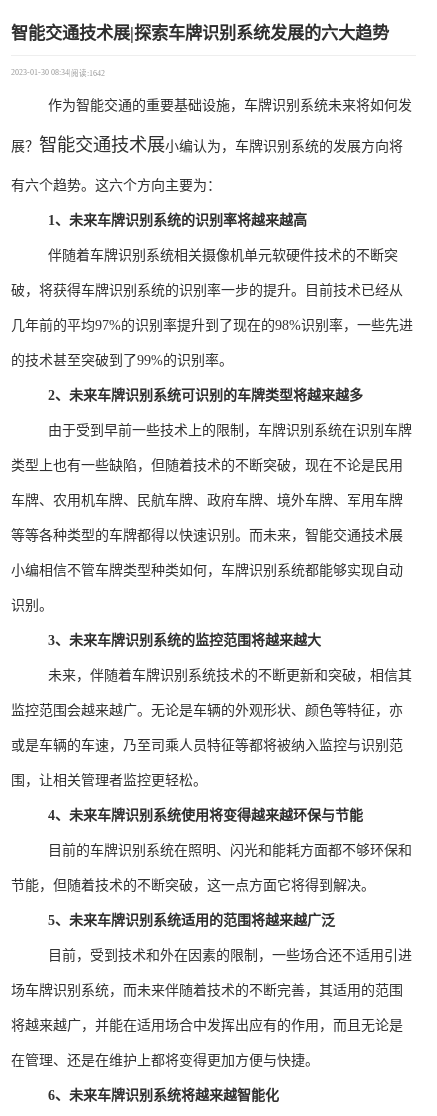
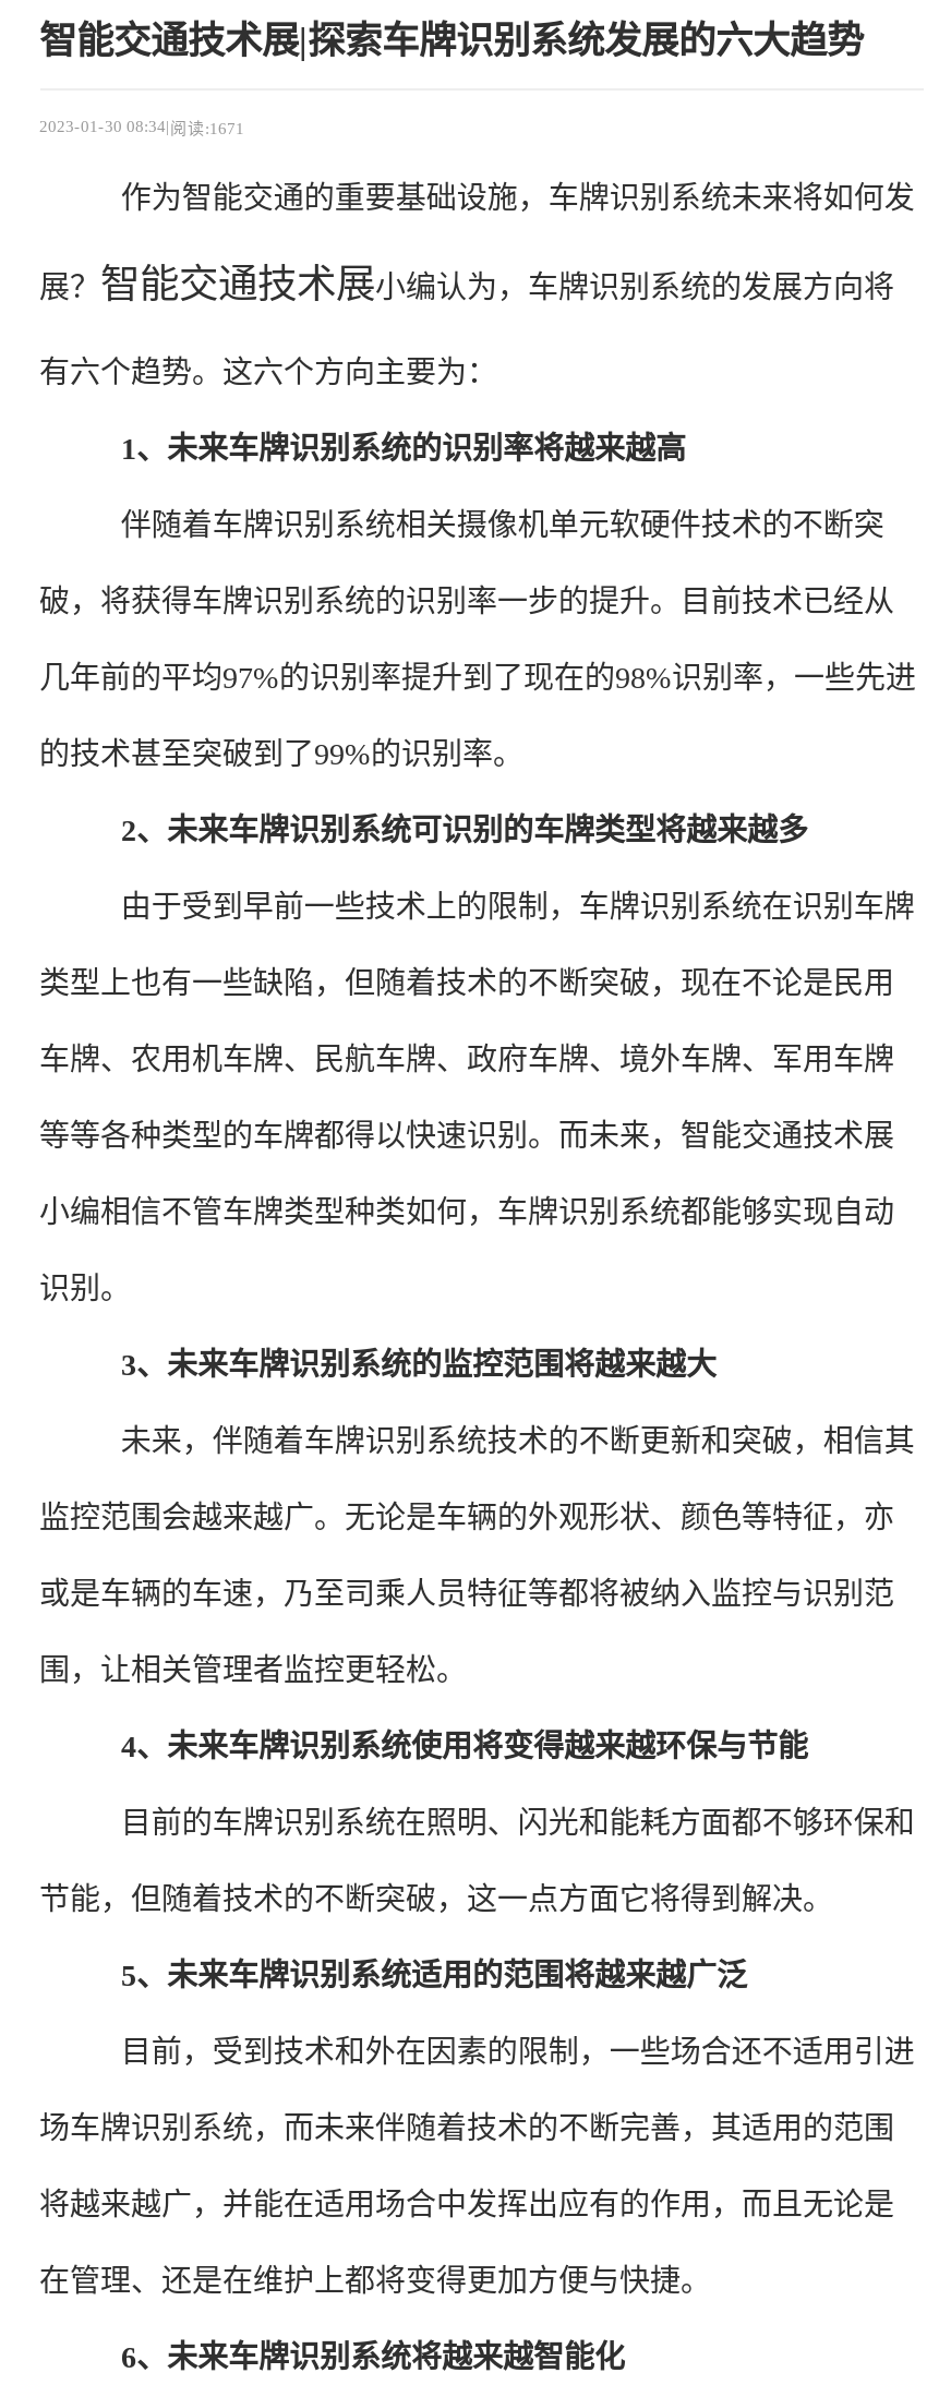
[10,68,104,78] 2023-01-30 08:34 阅读:1642 -> [39,116,244,138] 2023-01-30 08:34 阅读:1671

